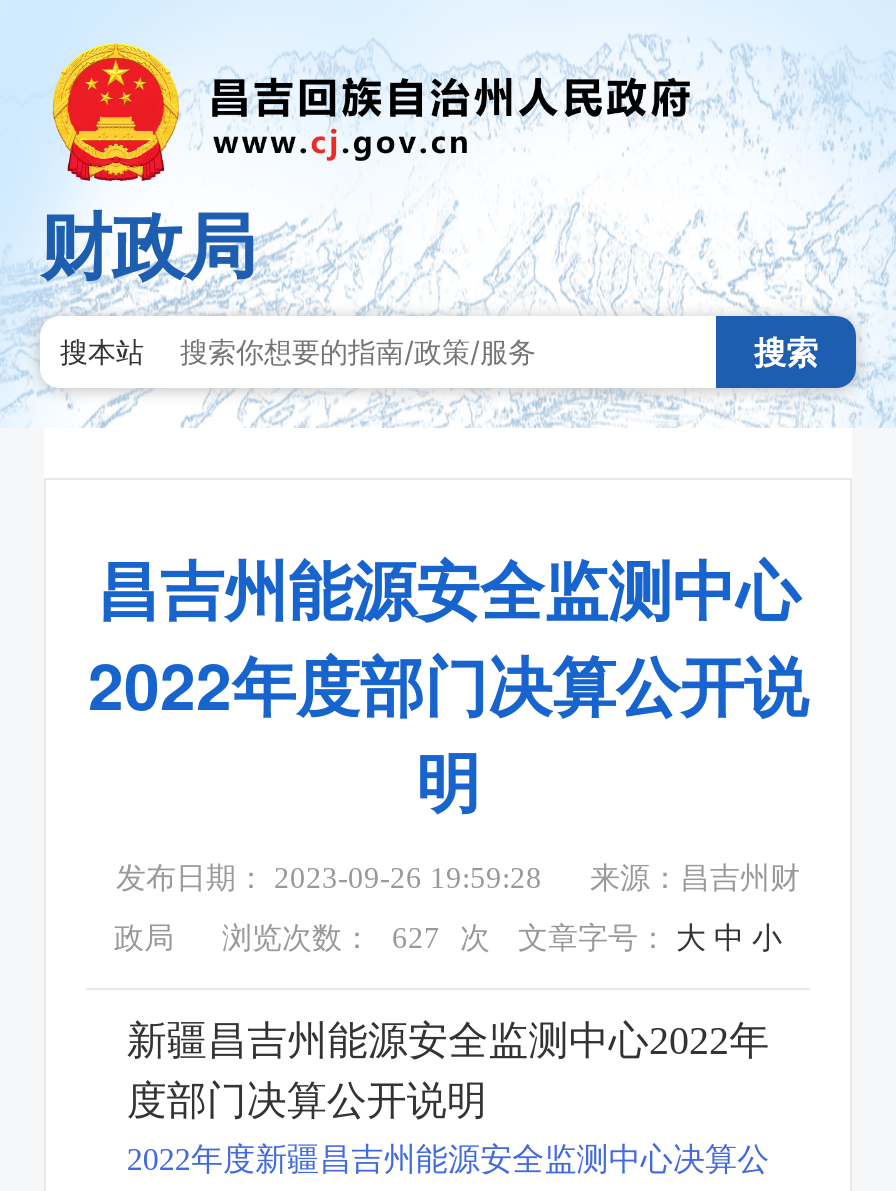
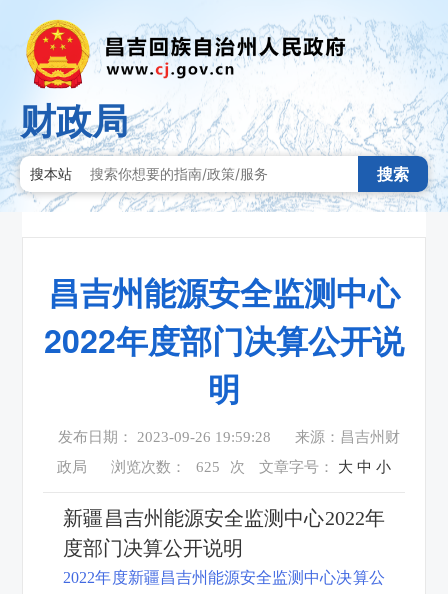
[114,922,782,954] 政局 浏览次数： 627 次 文章字号：大 中 小 -> [57,459,391,475] 政局 浏览次数： 625 次 文章字号：大 中 小

